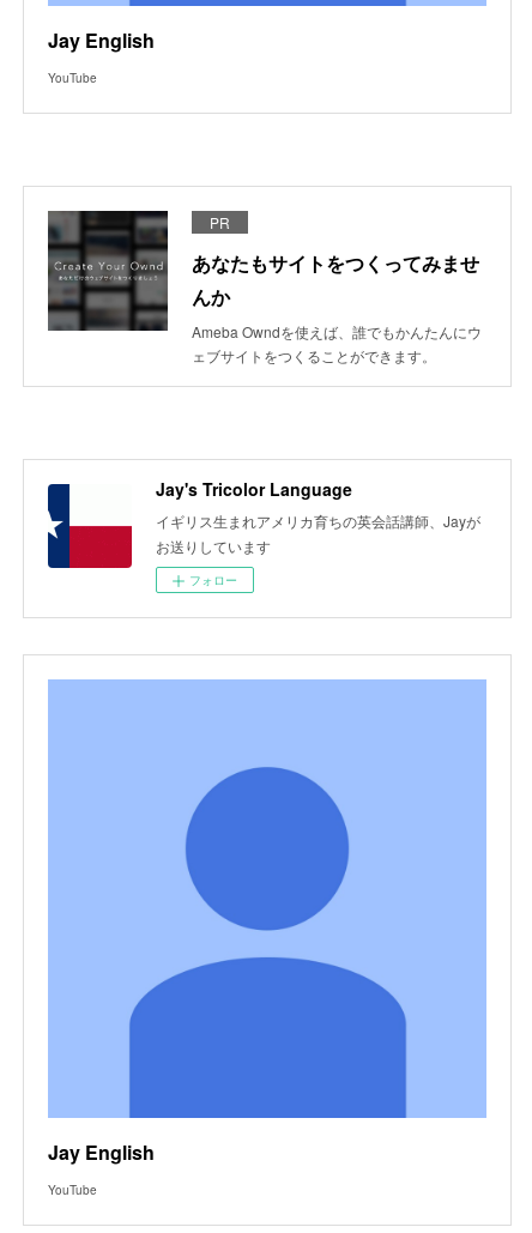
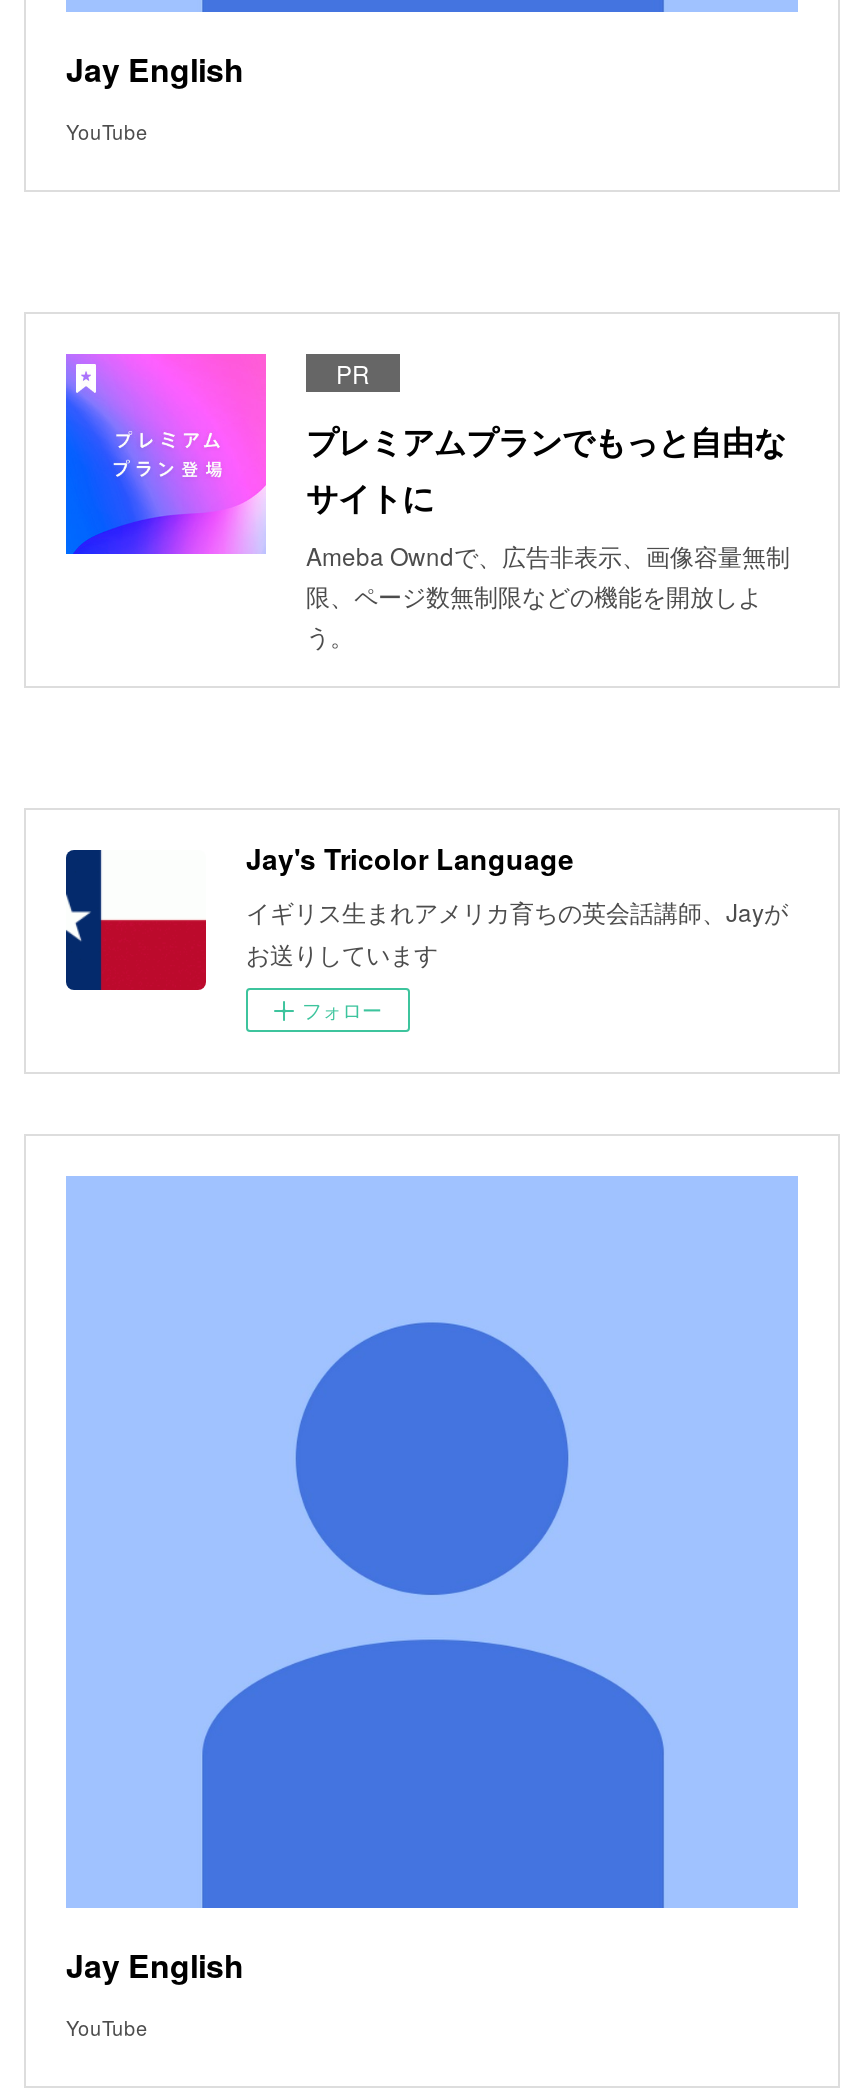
[47,210,482,365] [image] | あなたもサイトをつくってみませ | んか | Ameba Owndを使えば、誰でもかんたんにウ | ェブサイトをつくることができます。 -> [64,352,790,652] [image] | プレミアムプランでもっと自由な | サイトに | Ameba Owndで、広告非表示、画像容量無制 | 限、ページ数無制限などの機能を開放しよ | う。

